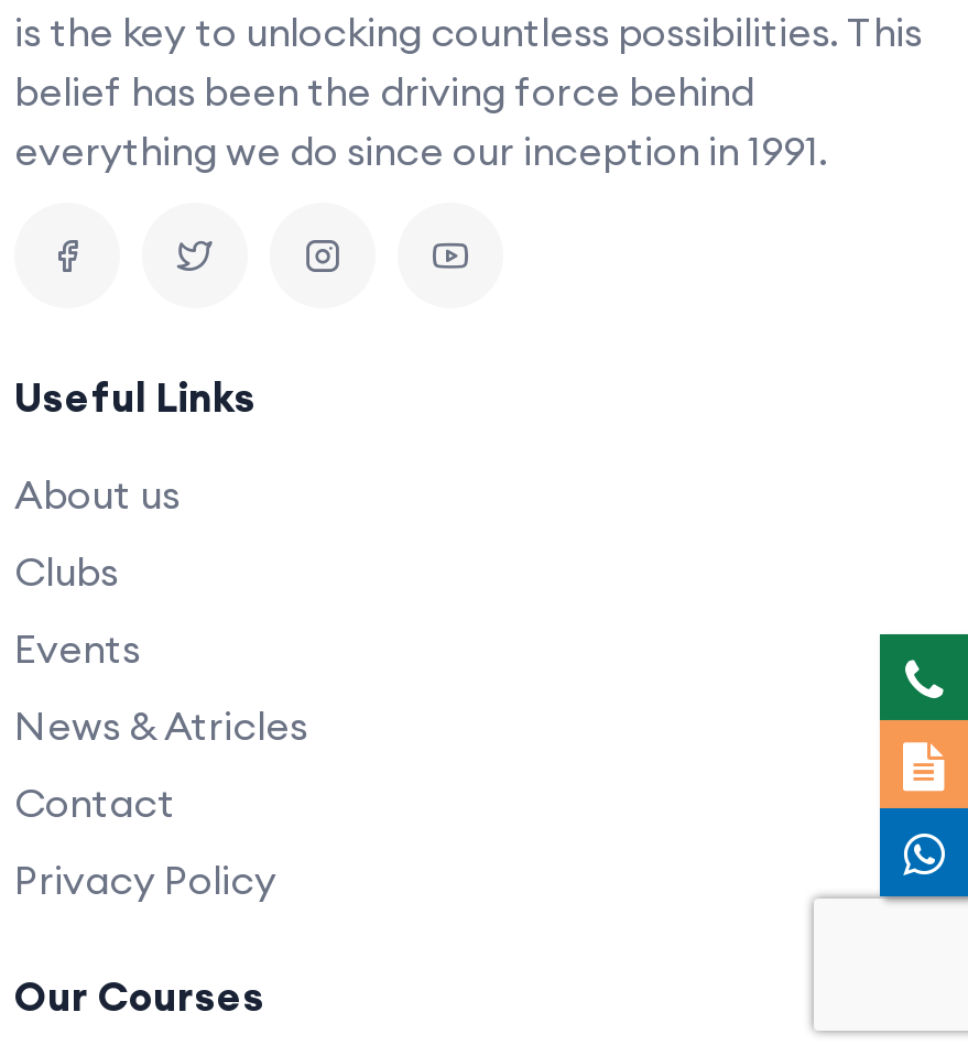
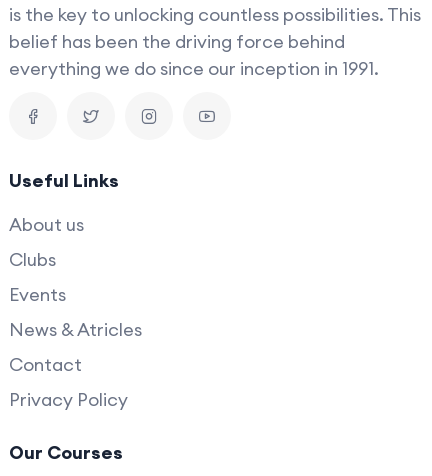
[809,632,961,1035] [image] -> none

